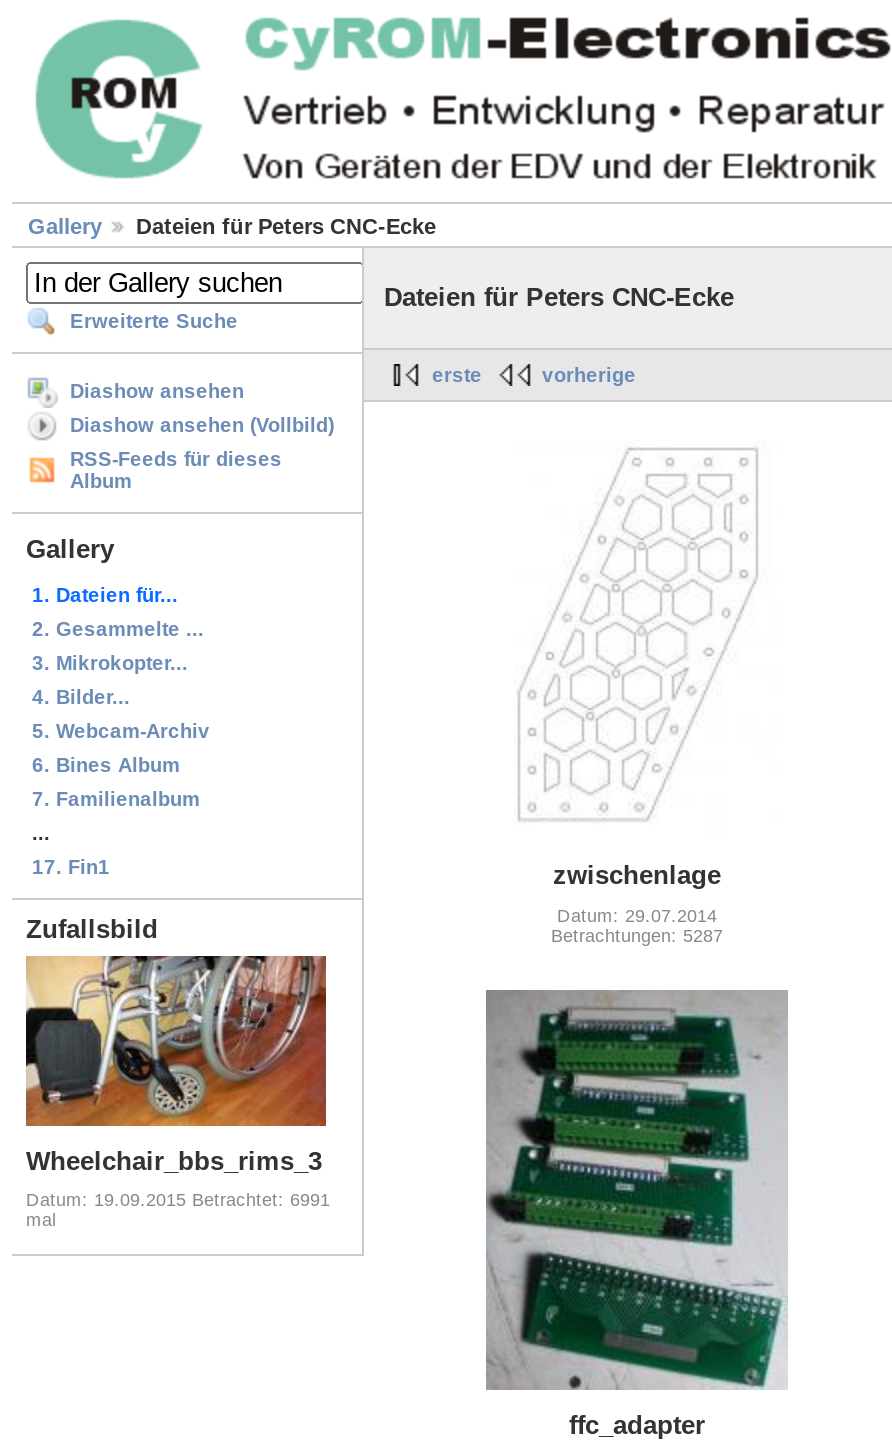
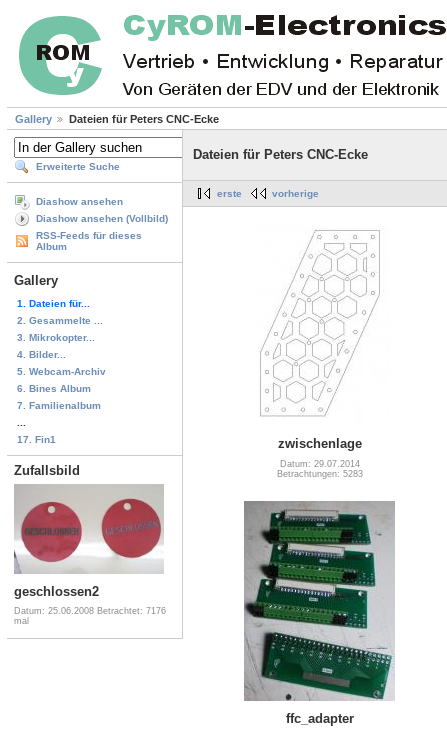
[551,925,723,945] Betrachtungen: 5287 -> [276,469,362,479] Betrachtungen: 5283
[24,956,328,1175] [image] | Wheelchair_bbs_rims_3 -> [14,484,164,599] [image] | geschlossen2
[26,1190,330,1210] Datum: 19.09.2015 Betrachtet: 6991 -> [14,606,166,616] Datum: 25.06.2008 Betrachtet: 7176

